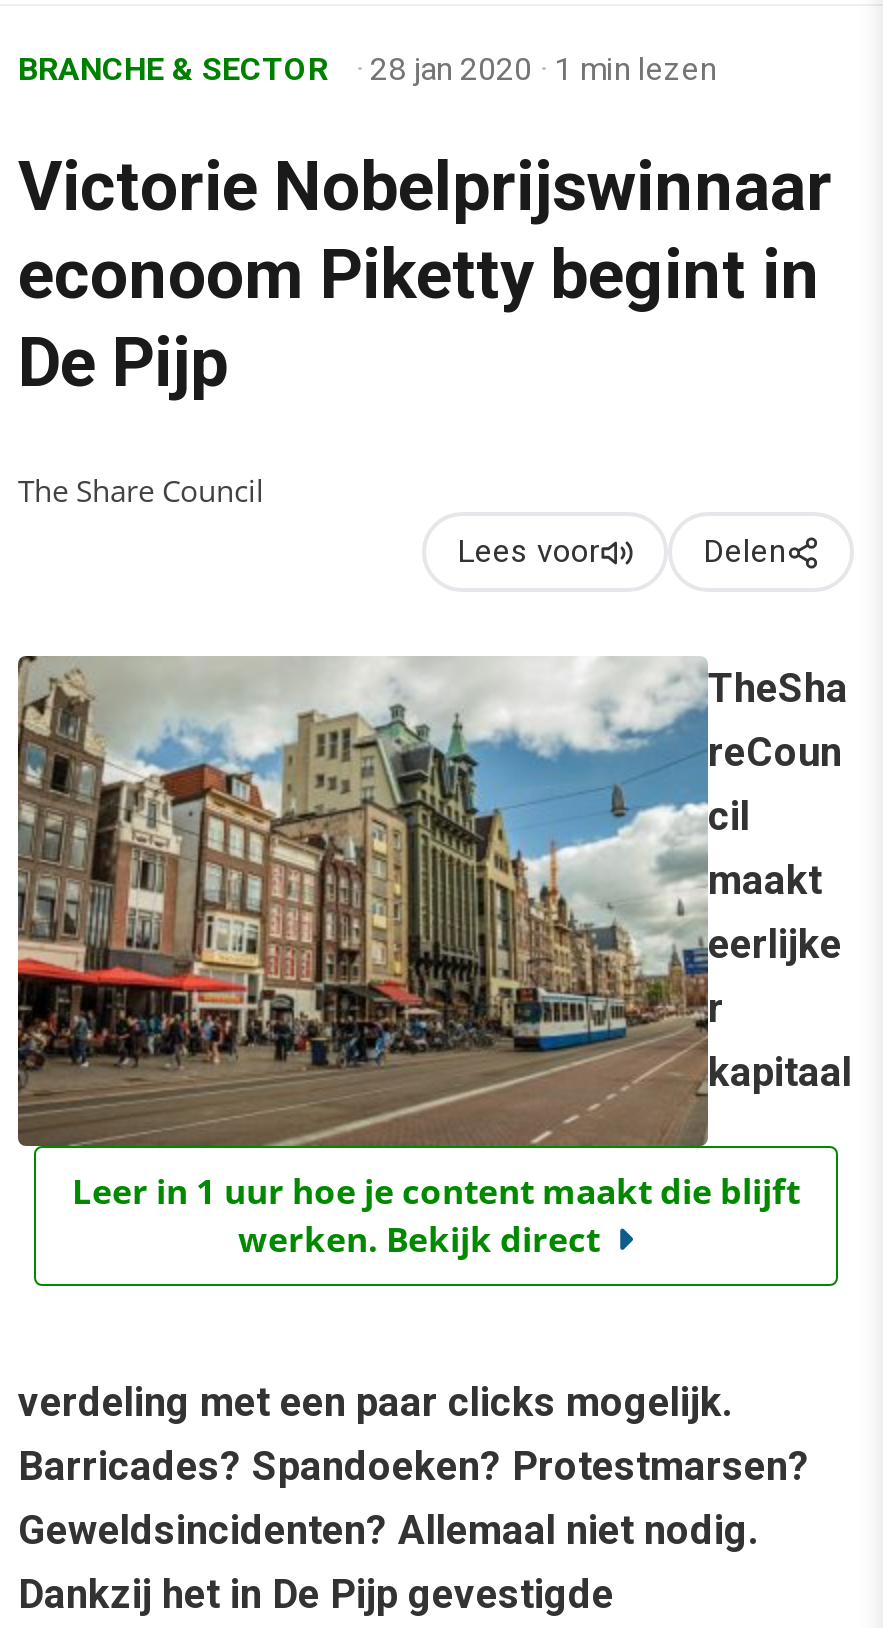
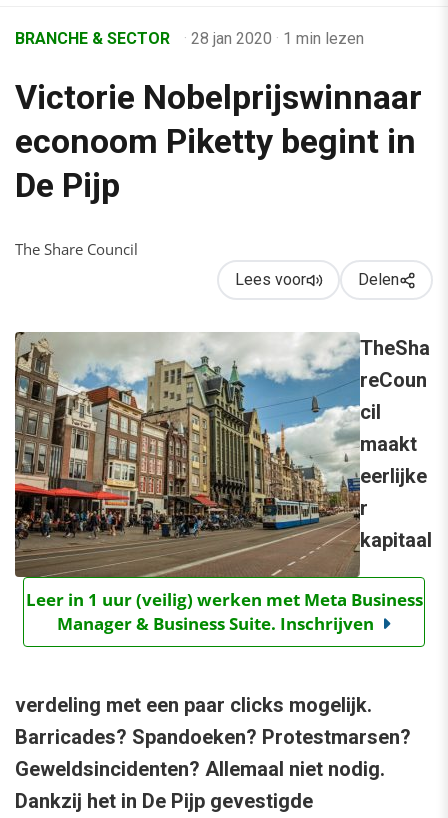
[72,1168,800,1262] Leer in 1 uur hoe je content maakt die blijft | werken. Bekijk direct -> [25,588,422,635] Leer in 1 uur (veilig) werken met Meta Business | Manager & Business Suite. Inschrijven

